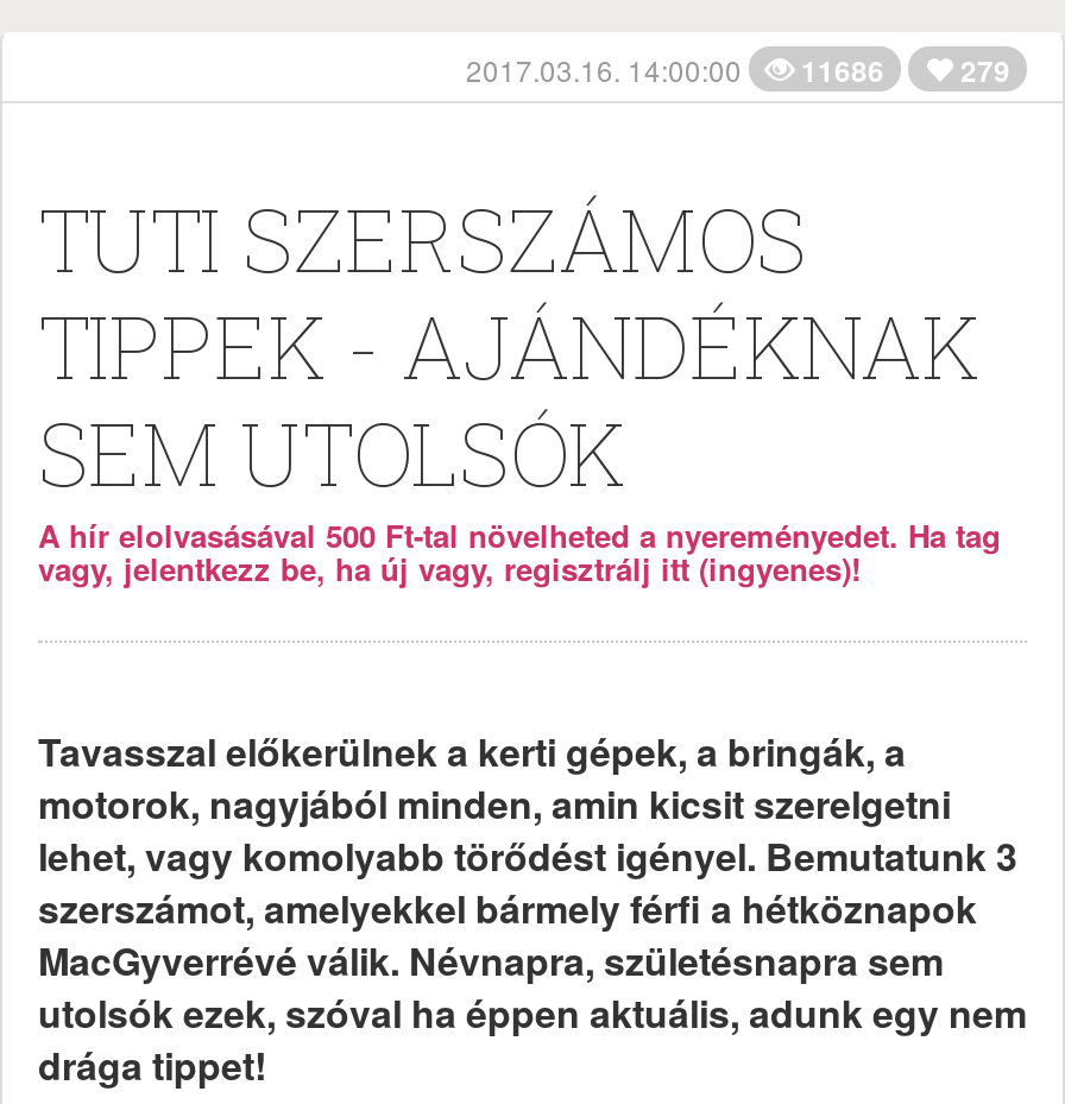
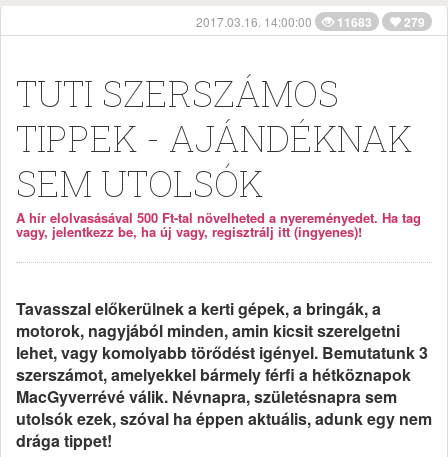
[466,49,1010,92] 2017.03.16. 14:00:00 11686 279 -> [196,13,425,31] 2017.03.16. 14:00:00 11683 279

